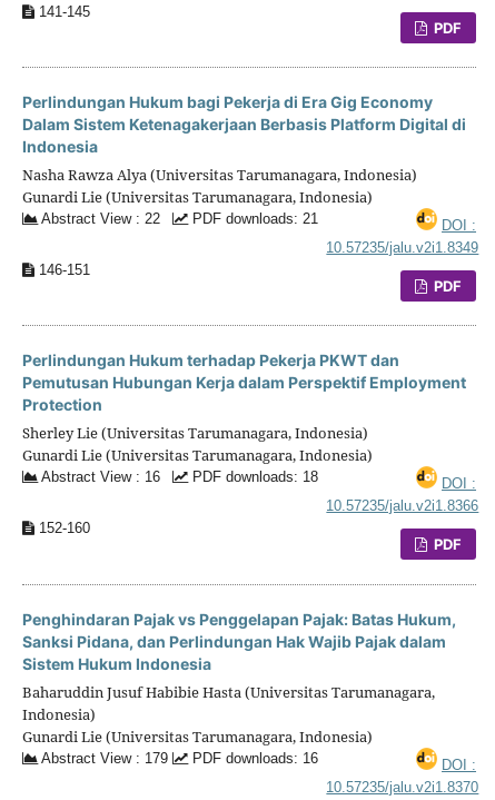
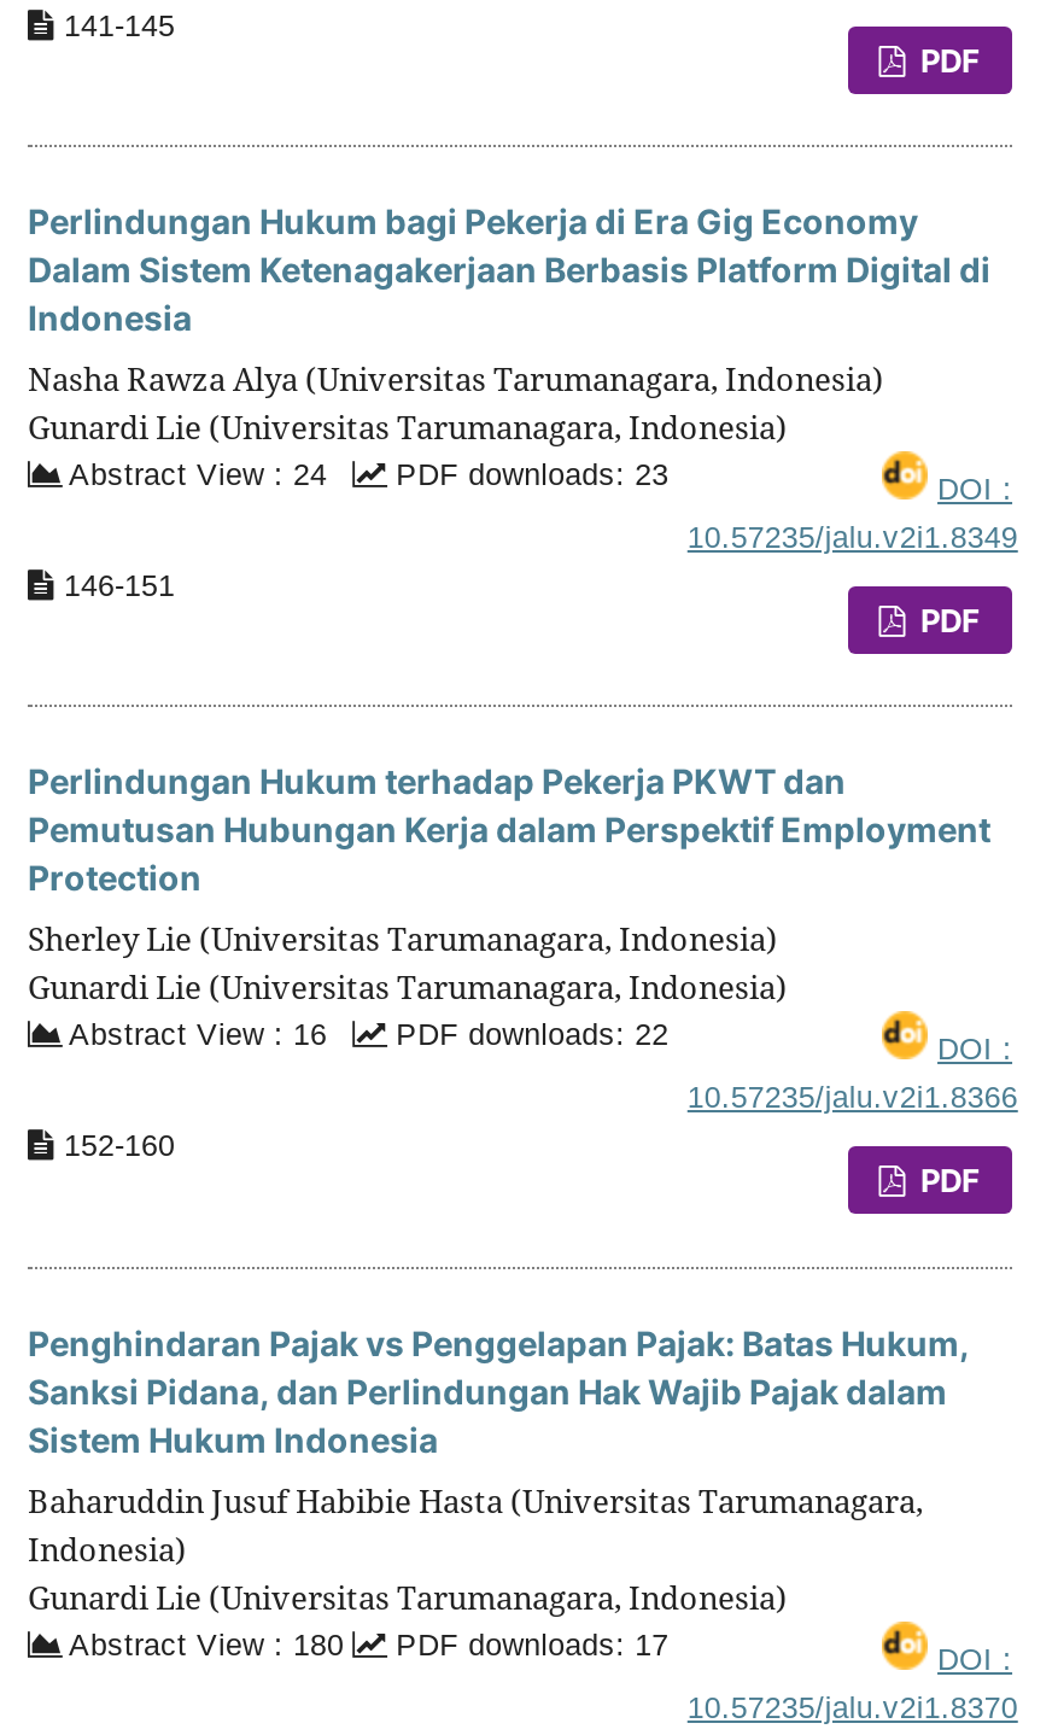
[38,211,160,227] Abstract View : 22 -> [62,458,327,492] Abstract View : 24
[188,211,318,227] PDF downloads: 21 -> [386,458,669,492] PDF downloads: 23
[188,470,318,485] PDF downloads: 18 -> [386,1019,669,1053] PDF downloads: 22
[38,750,168,766] Abstract View : 179 -> [62,1628,344,1661] Abstract View : 180
[188,750,318,766] PDF downloads: 16 -> [386,1628,669,1661] PDF downloads: 17

